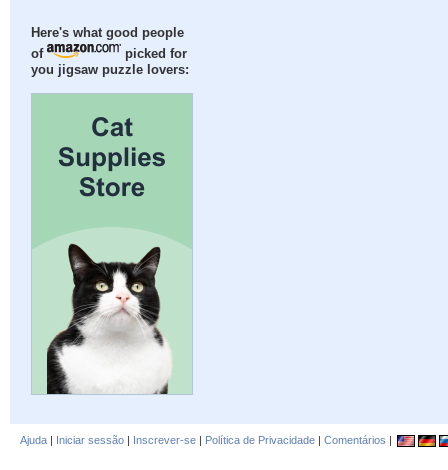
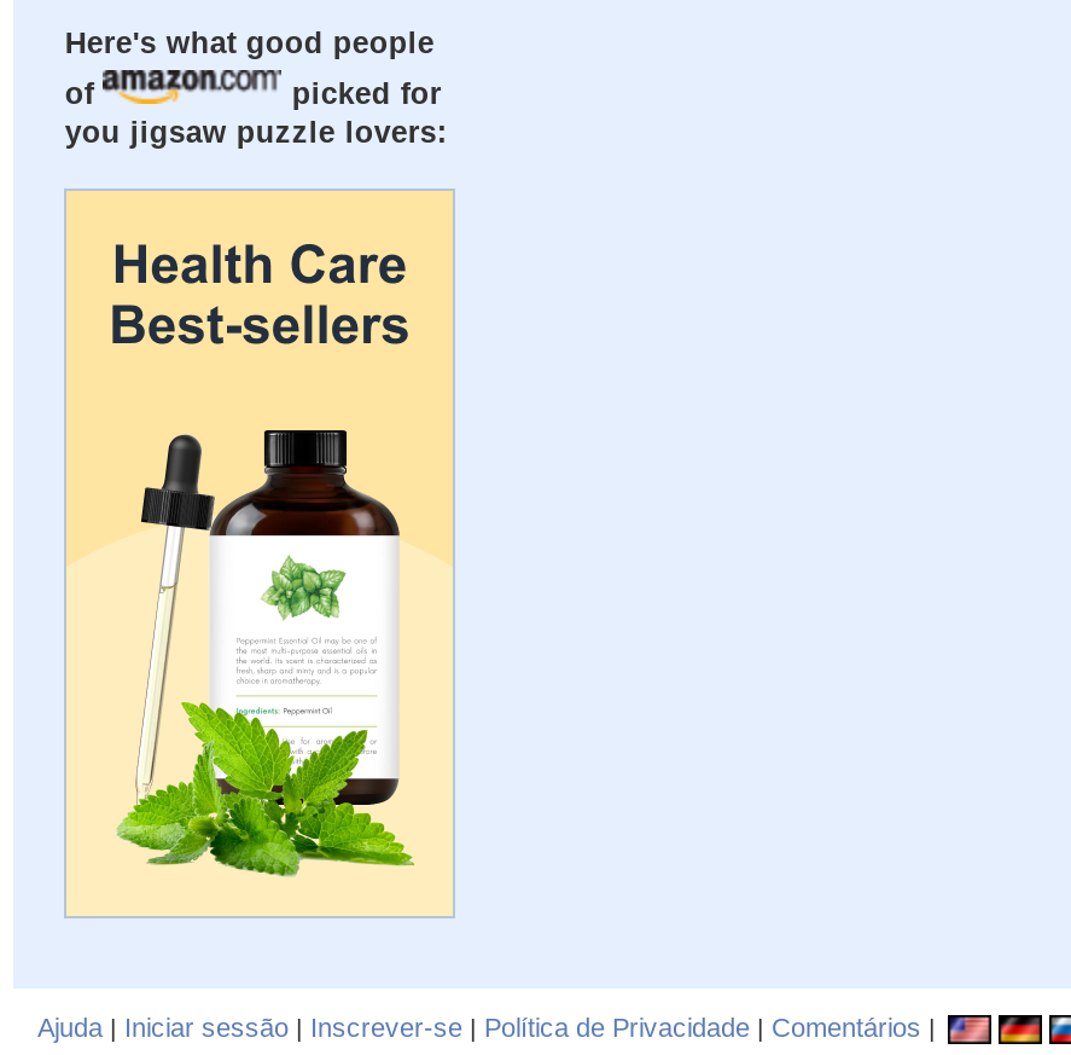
[32,94,192,395] [image] -> [66,191,453,916] [image]

